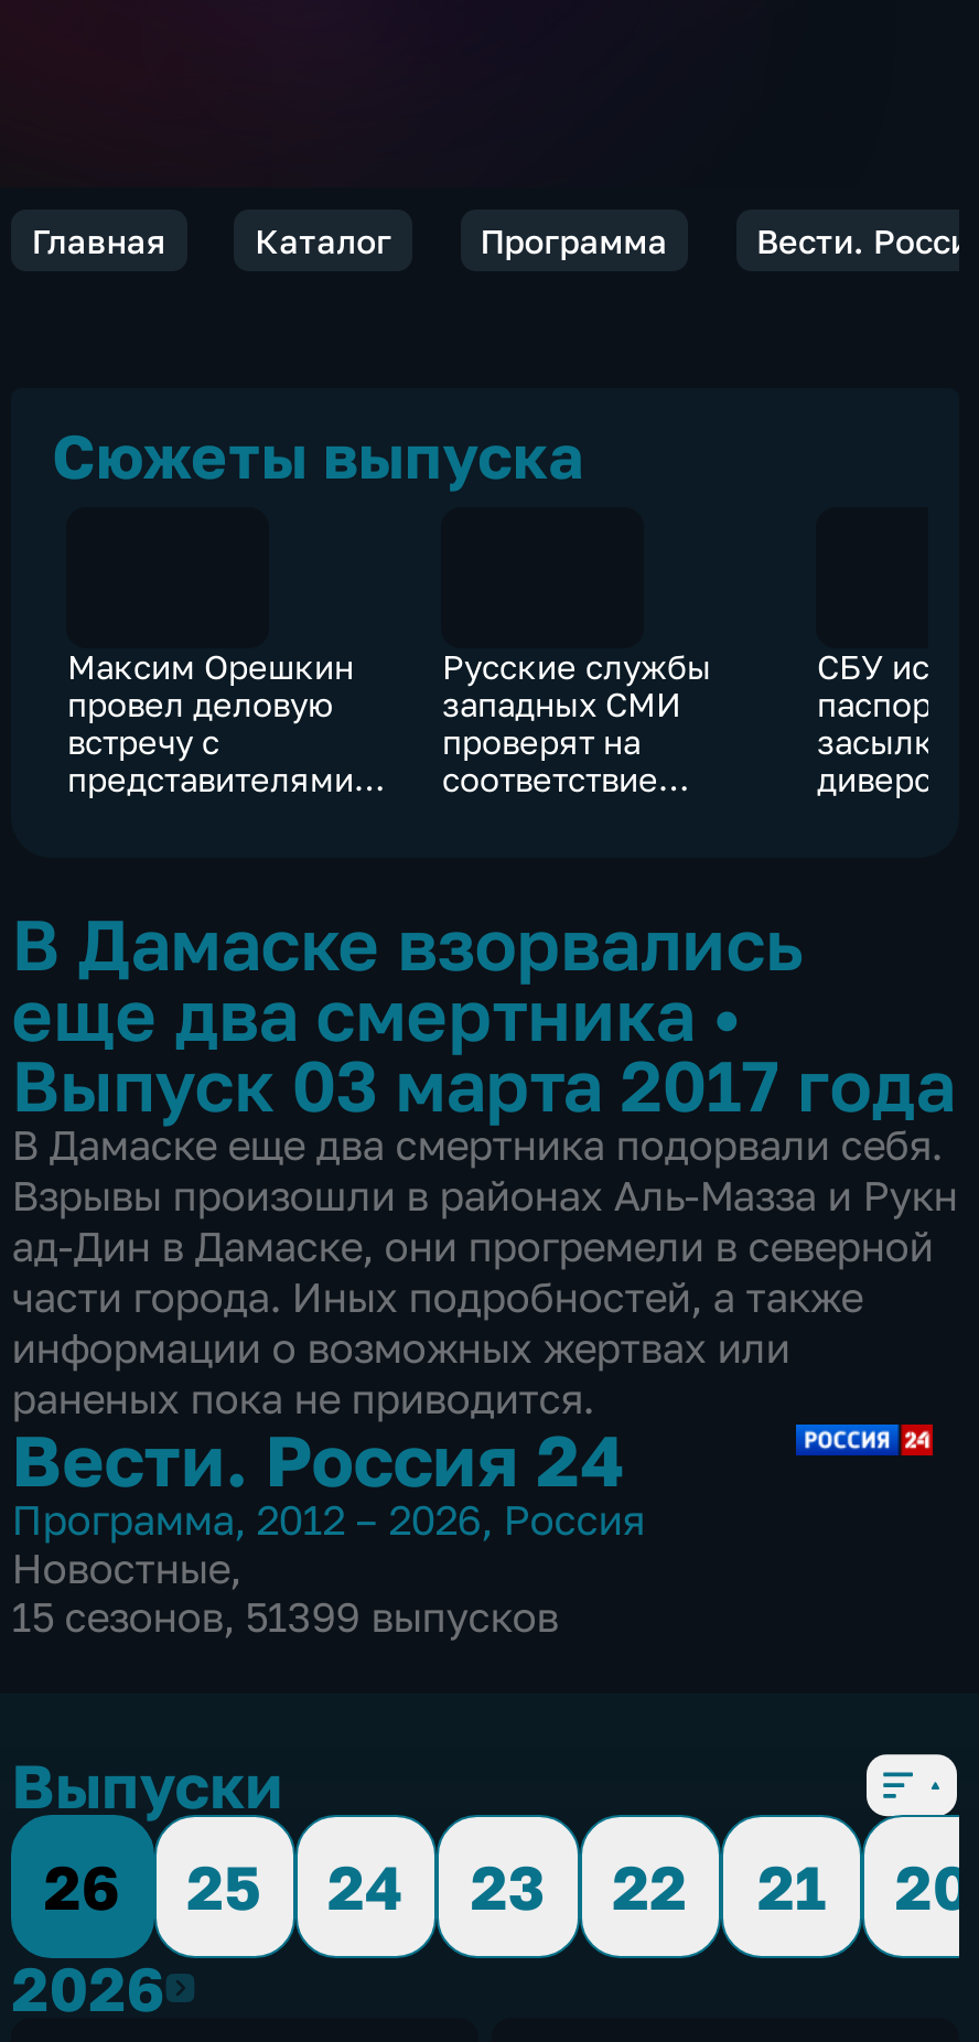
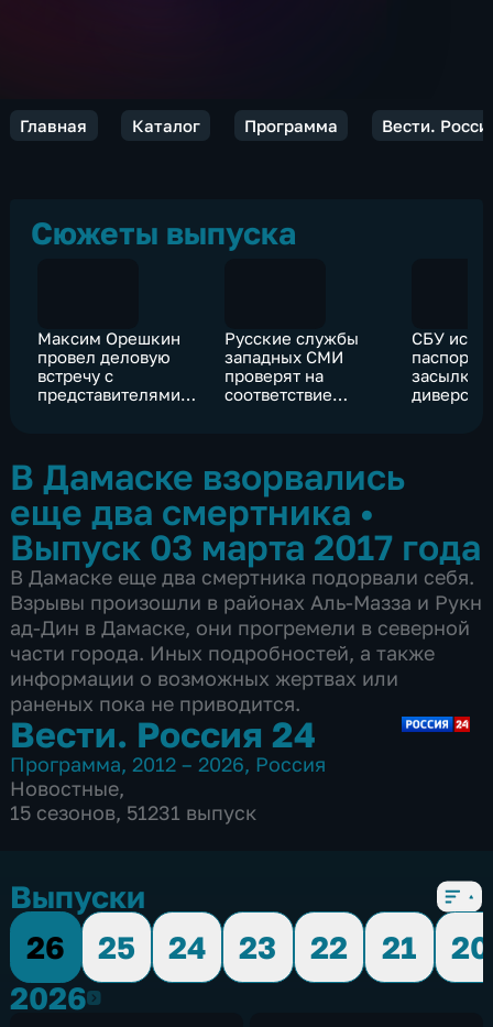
[11,1592,558,1641] 15 сезонов, 51399 выпусков -> [10,800,257,825] 15 сезонов, 51231 выпуск

